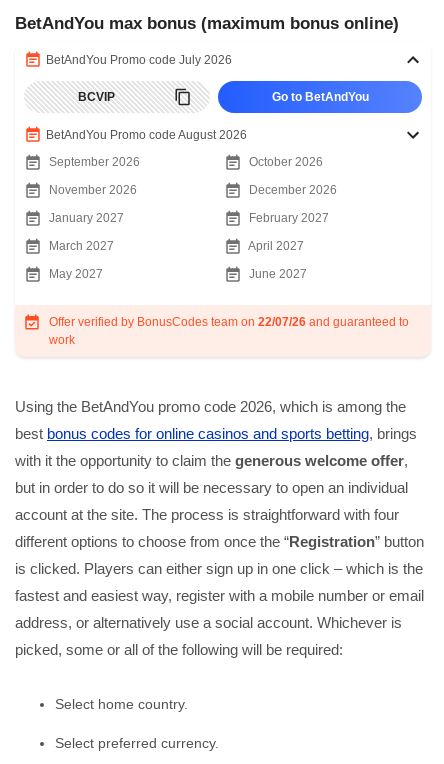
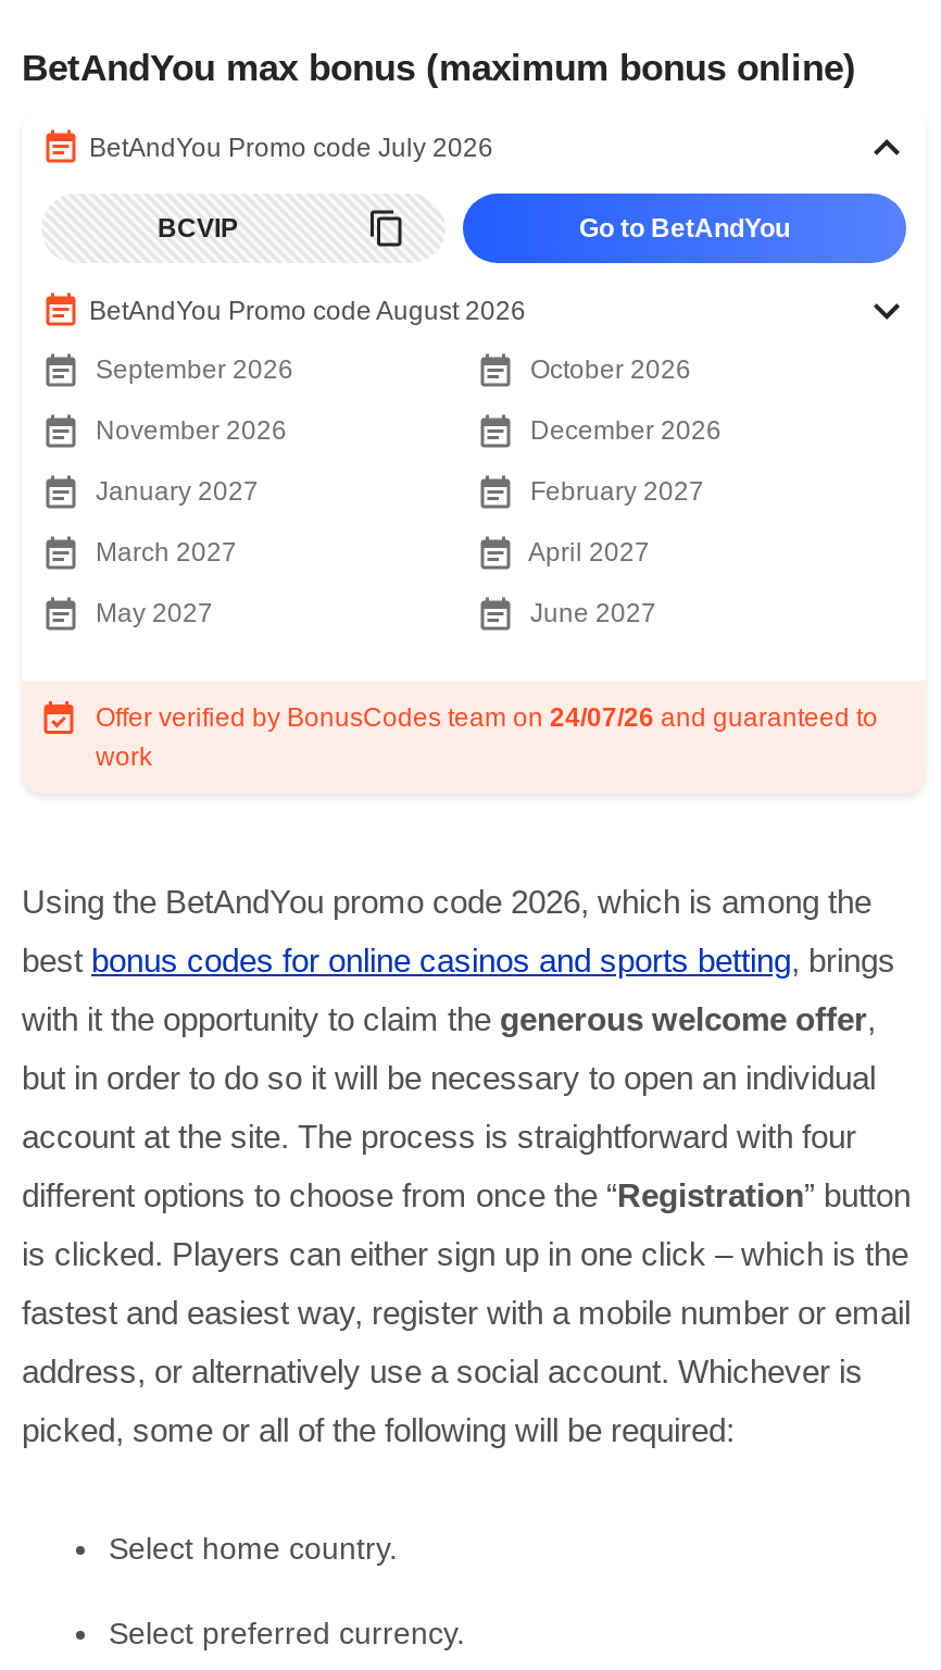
[49,315,409,329] Offer verified by BonusCodes team on 22/07/26 and guaranteed to -> [96,702,878,733] Offer verified by BonusCodes team on 24/07/26 and guaranteed to

